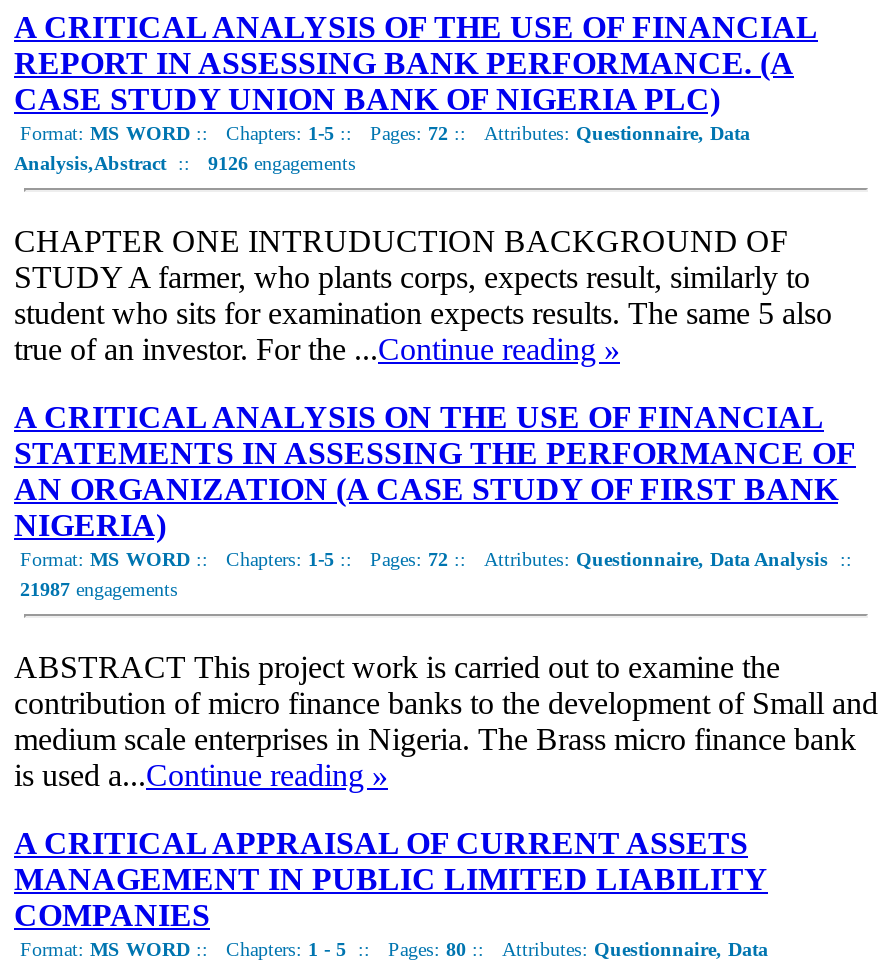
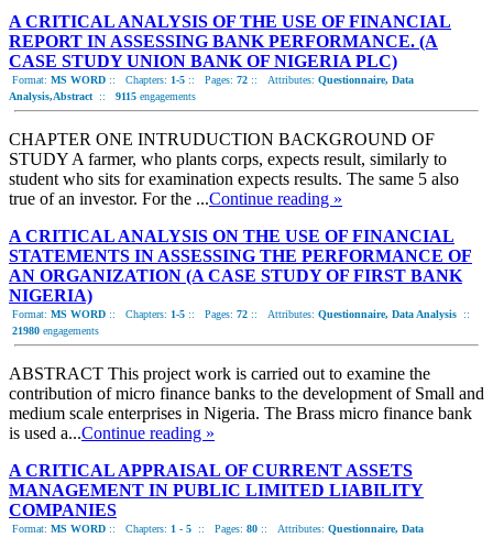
[14,151,356,173] Analysis,Abstract:: 9126 engagements -> [9,90,196,102] Analysis,Abstract:: 9115 engagements
[20,577,178,599] 21987 engagements -> [12,324,99,336] 21980 engagements

